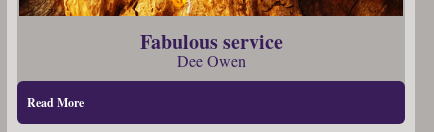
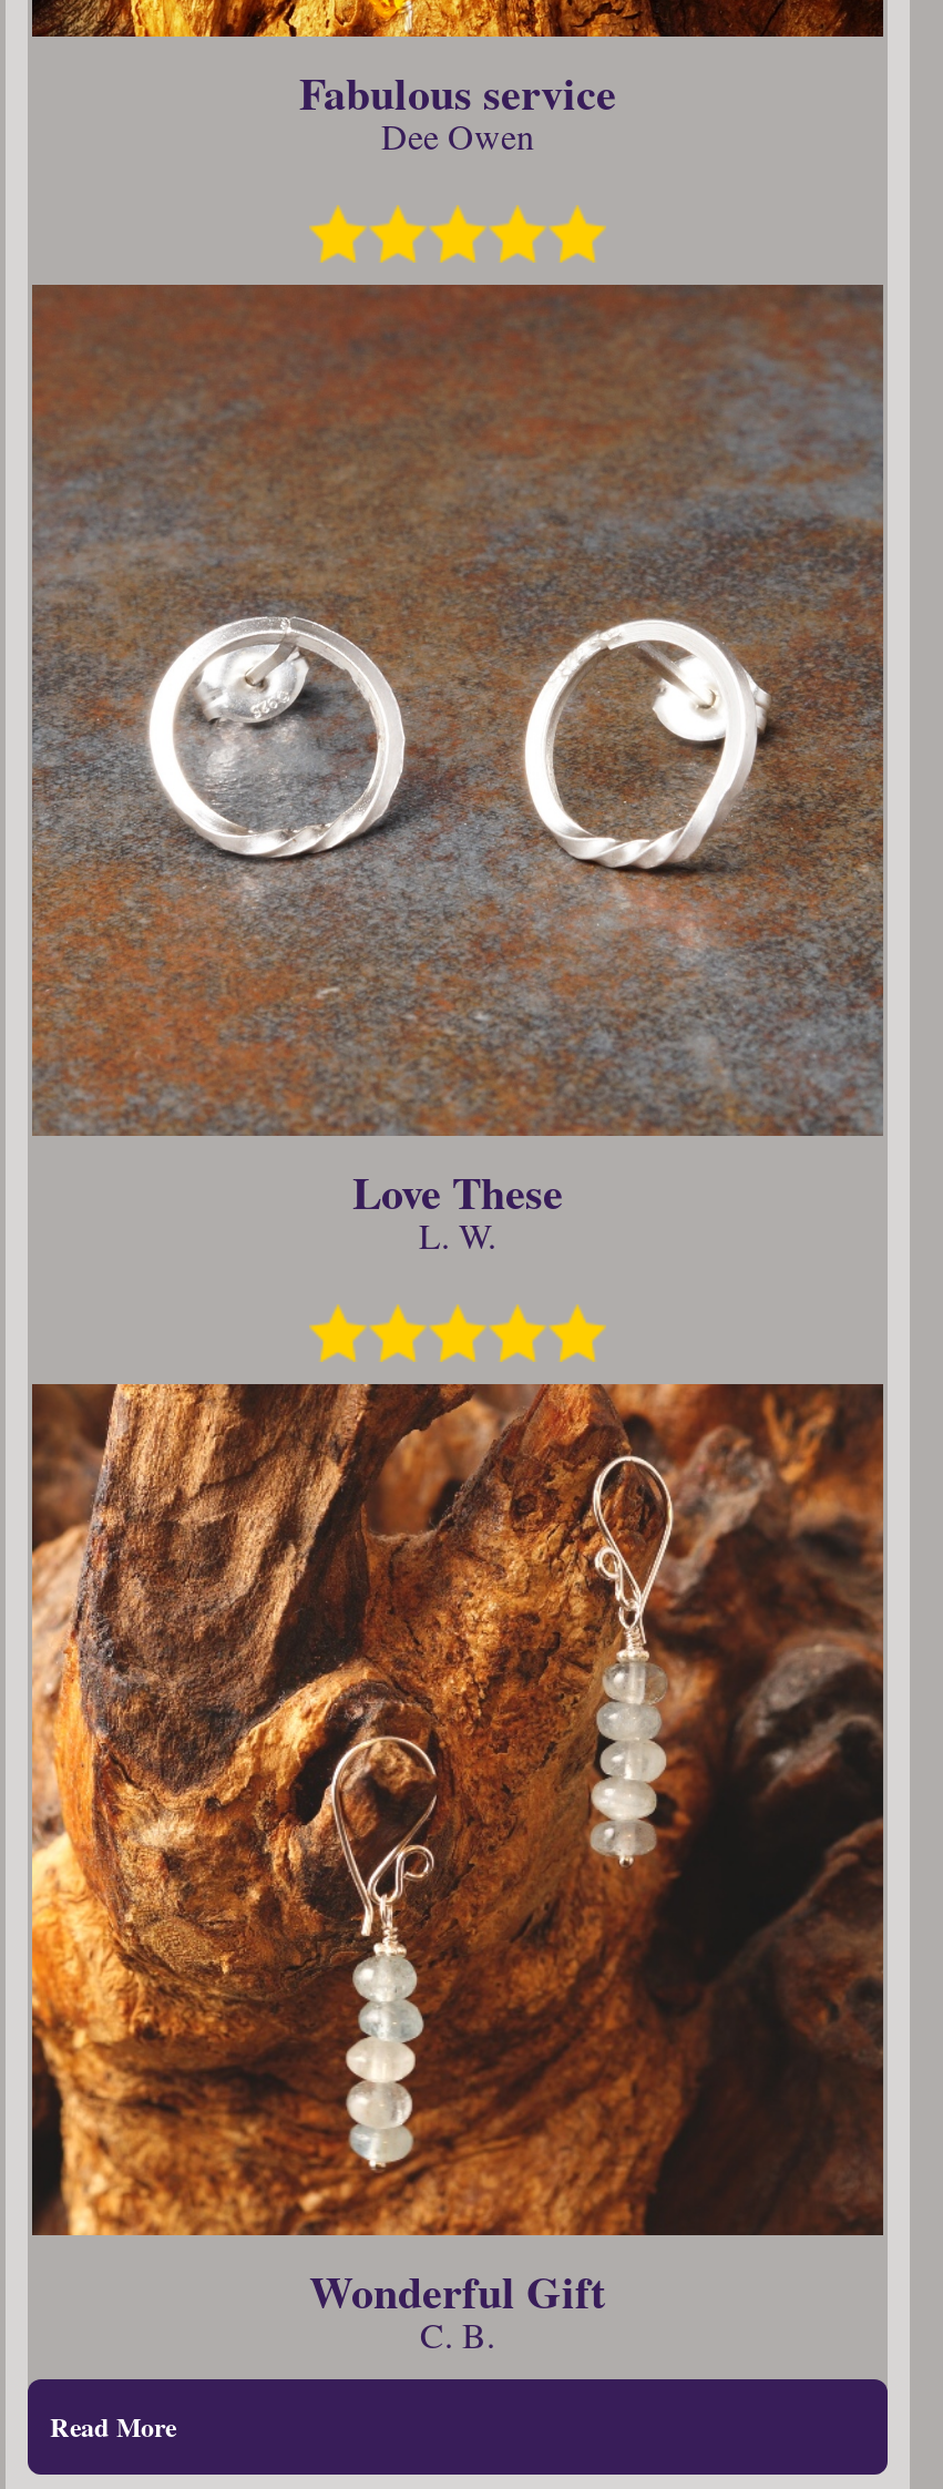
none -> [30,180,885,2236] [image] | Love These | L. W.
none -> [309,2260,606,2357] Wonderful Gift | C. B.

